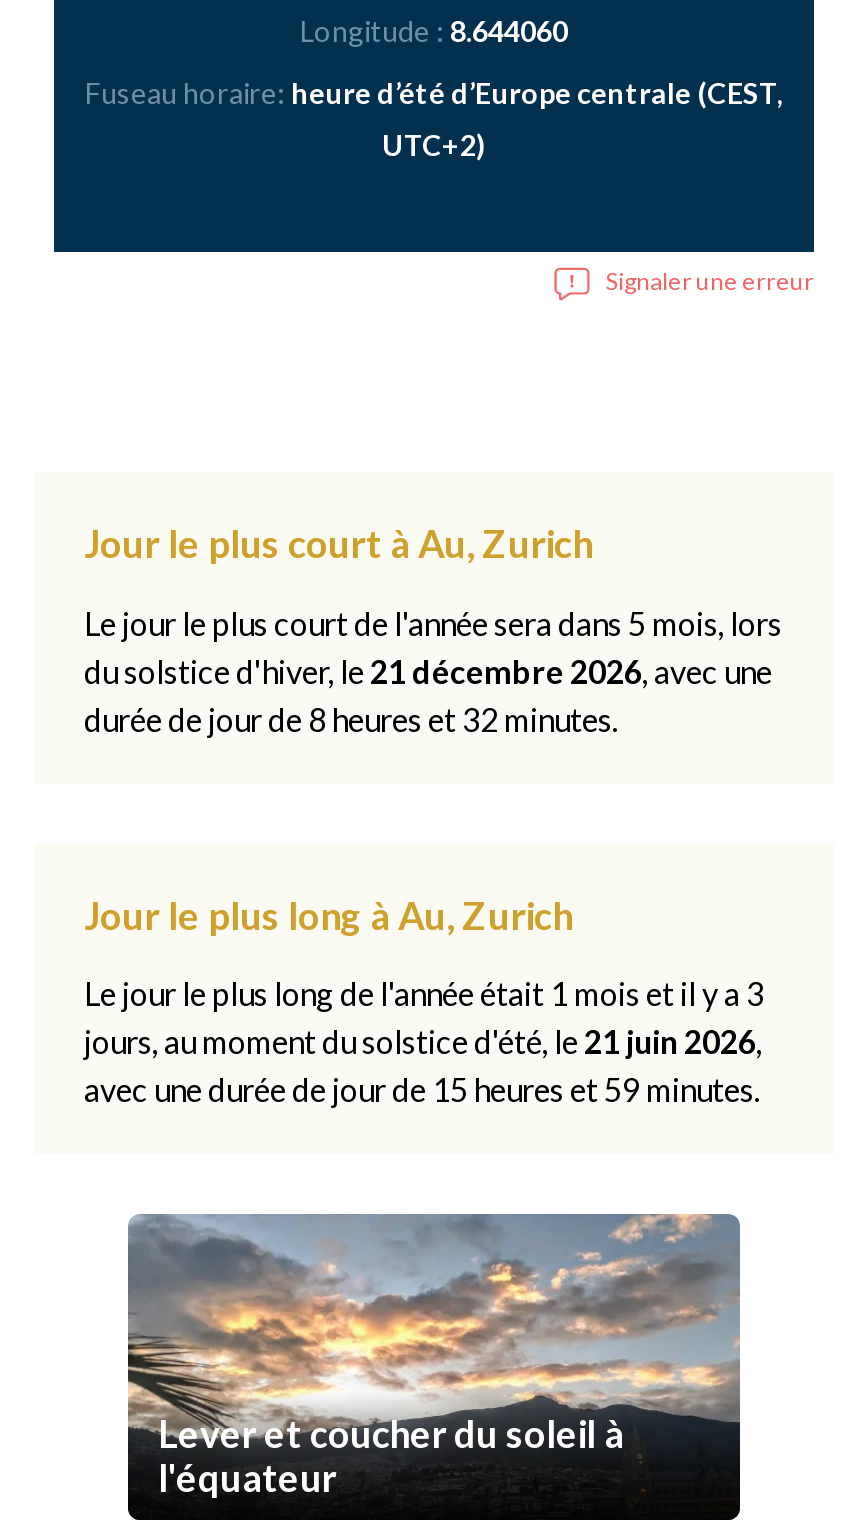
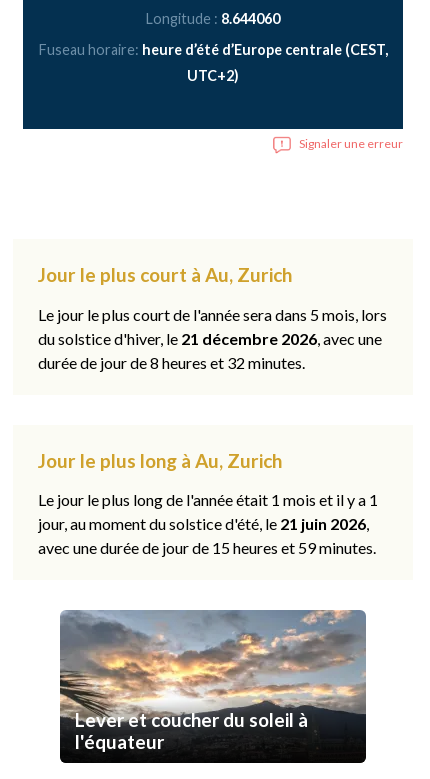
[84,975,764,1013] Le jour le plus long de l'année était 1 mois et il y a 3 -> [38,490,378,509] Le jour le plus long de l'année était 1 mois et il y a 1
[84,1023,762,1061] jours, au moment du solstice d'été, le 21 juin 2026, -> [38,514,369,533] jour, au moment du solstice d'été, le 21 juin 2026,

